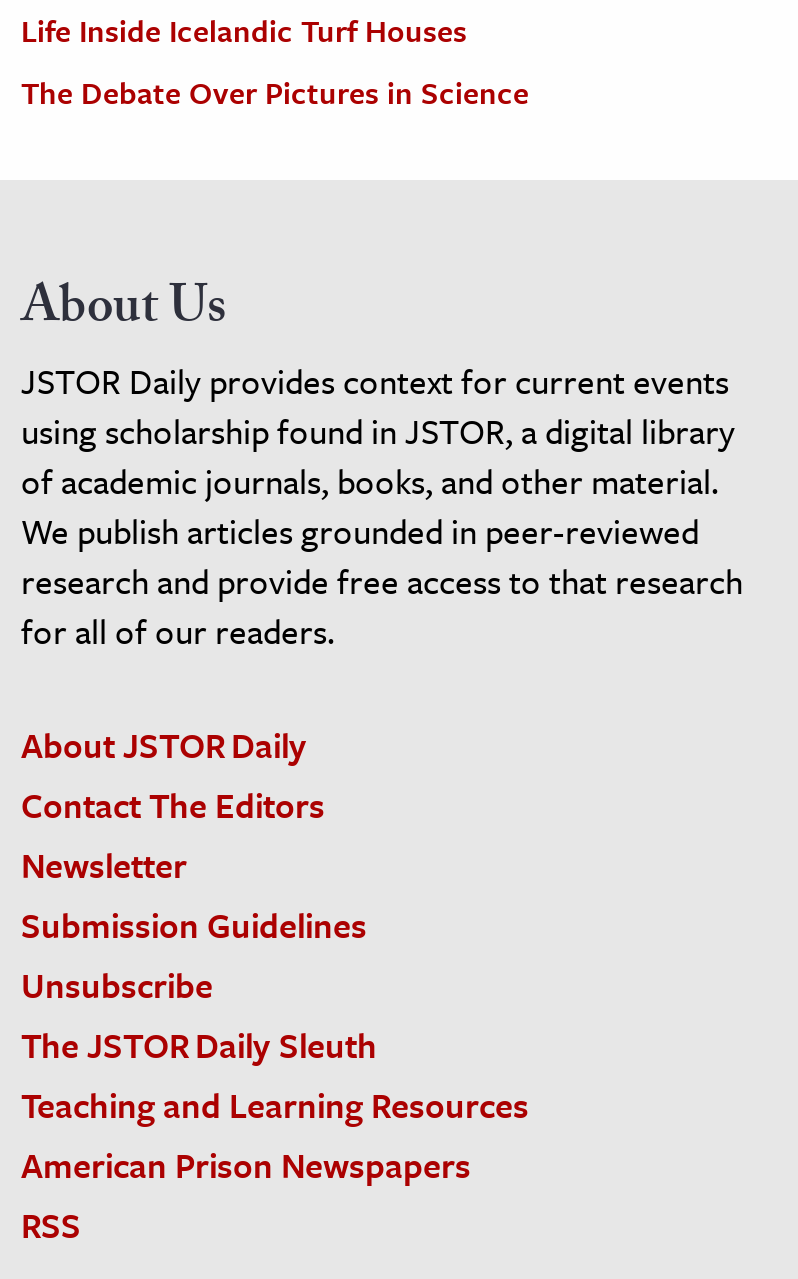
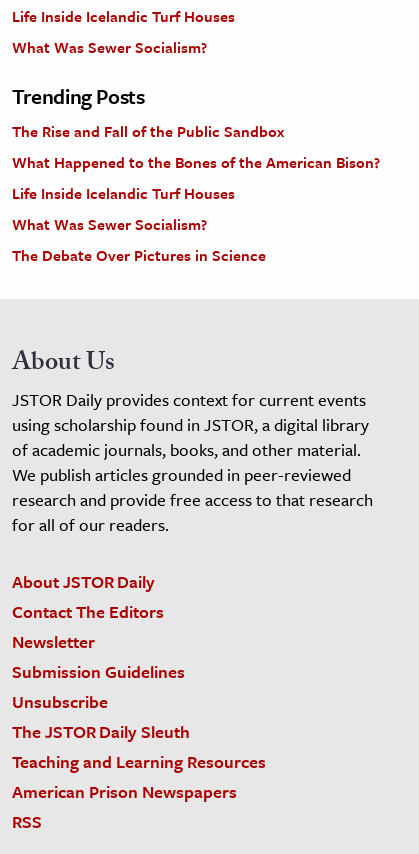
none -> [12,36,380,235] What Was Sewer Socialism? | Trending Posts | The Rise and Fall of the Public Sandbox | What Happened to the Bones of the American Bison? | Life Inside Icelandic Turf Houses | What Was Sewer Socialism?

